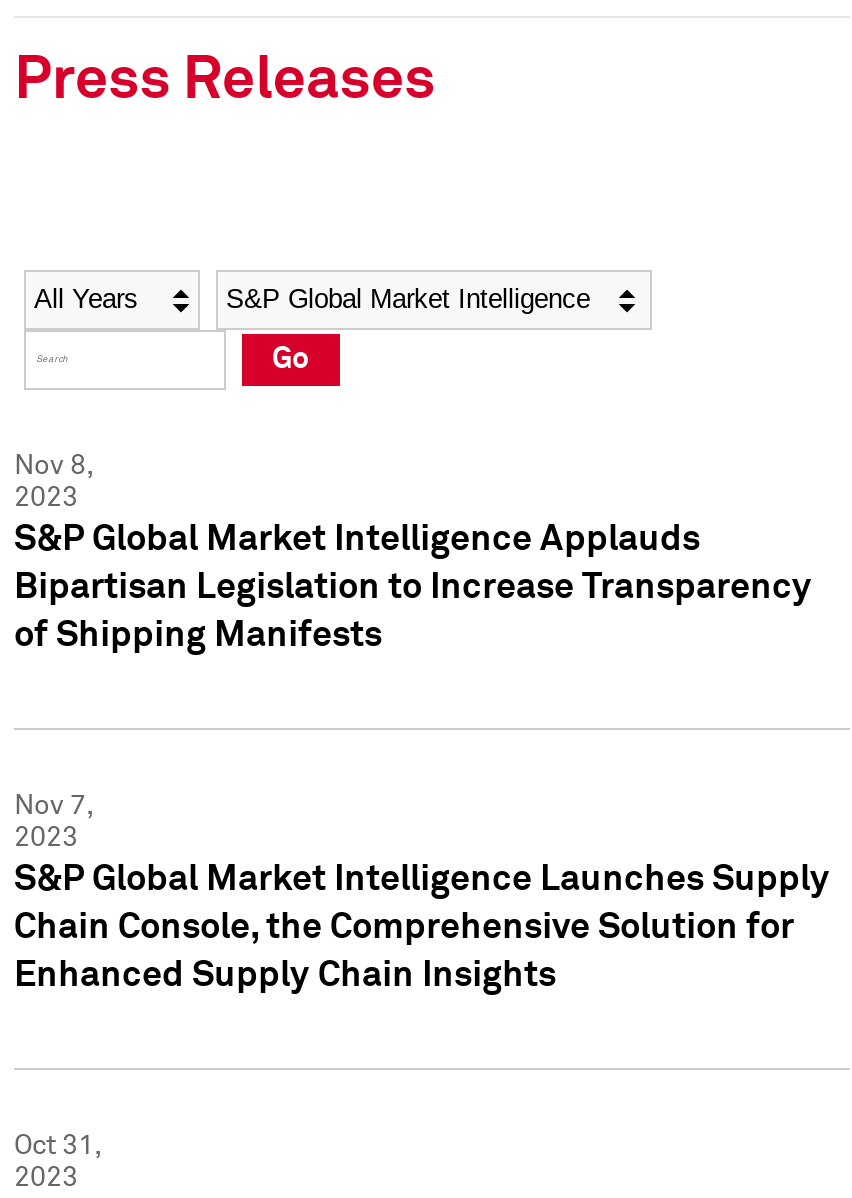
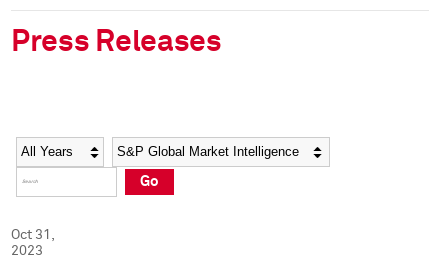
[14,452,812,654] Nov 8, | 2023 | S&P Global Market Intelligence Applauds | Bipartisan Legislation to Increase Transparency | of Shipping Manifests -> none
[14,792,830,994] Nov 7, | 2023 | S&P Global Market Intelligence Launches Supply | Chain Console, the Comprehensive Solution for | Enhanced Supply Chain Insights -> none

